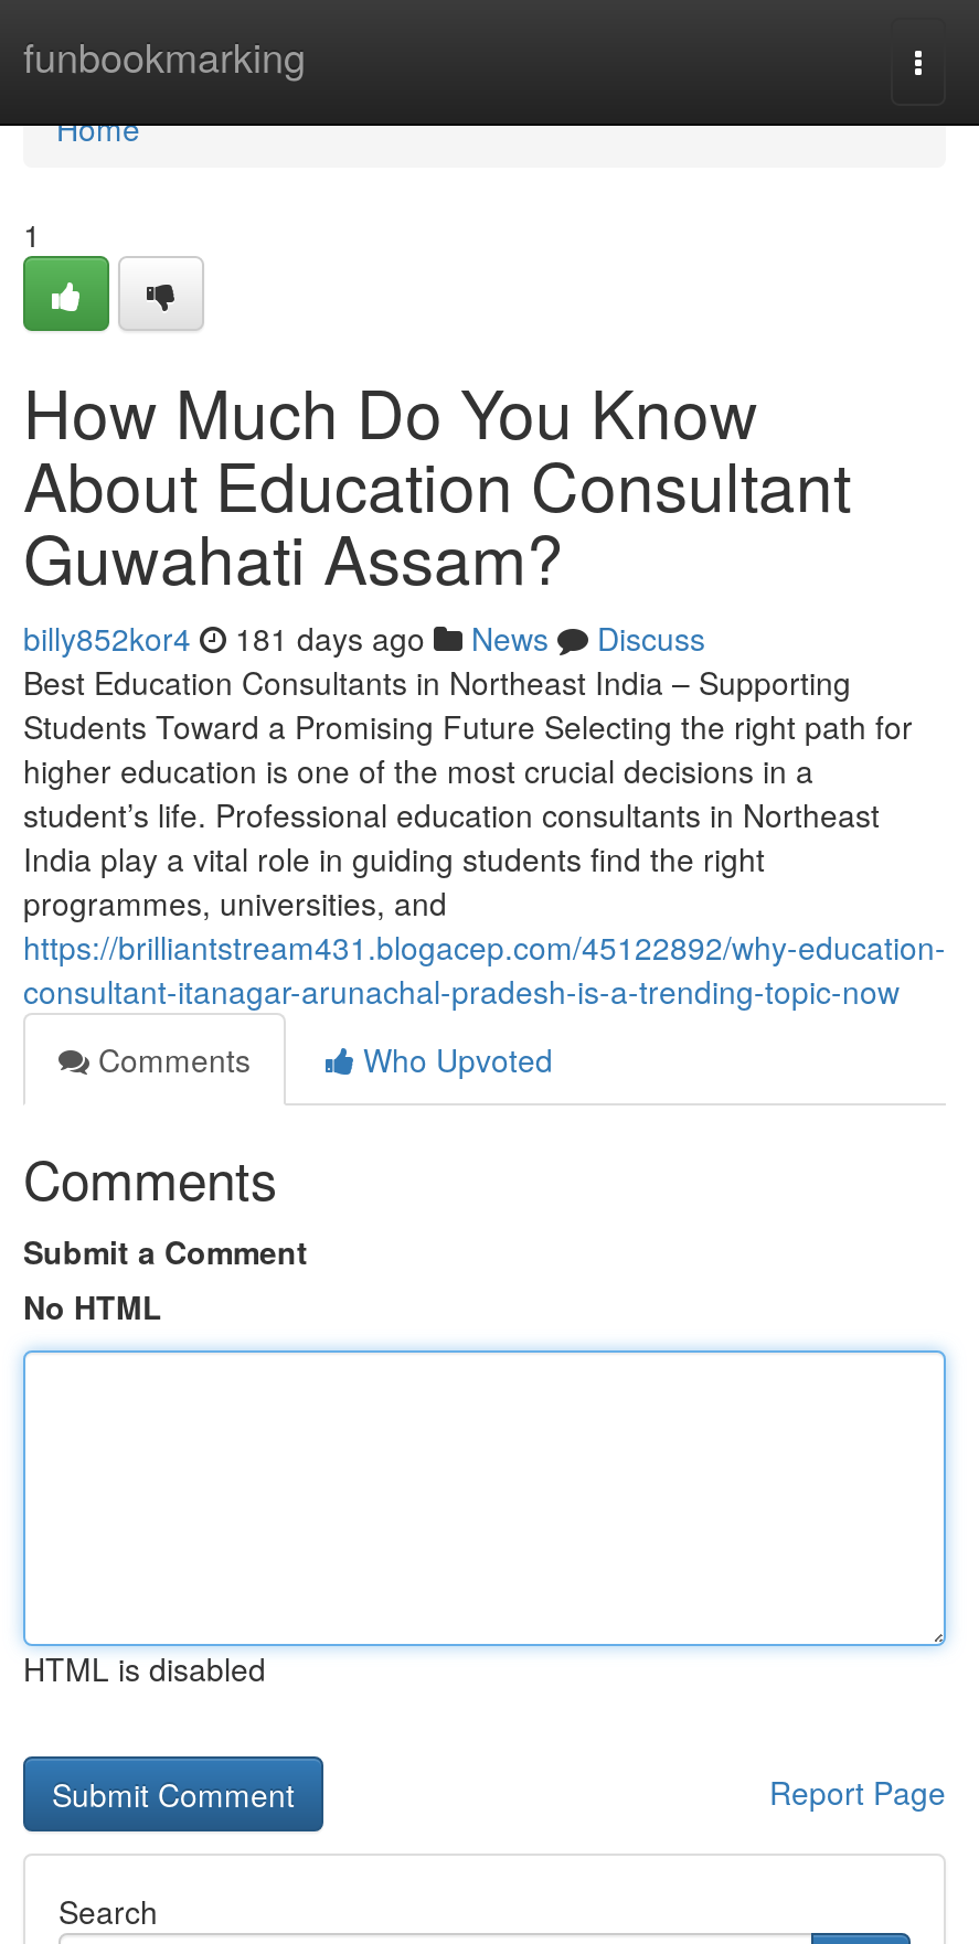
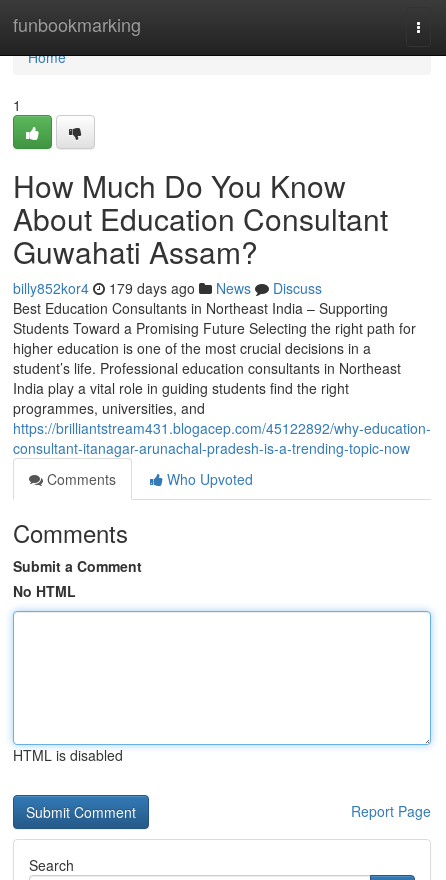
[23,616,705,660] billy852kor4 181 days ago News Discuss -> [13,278,322,298] billy852kor4 179 days ago News Discuss

